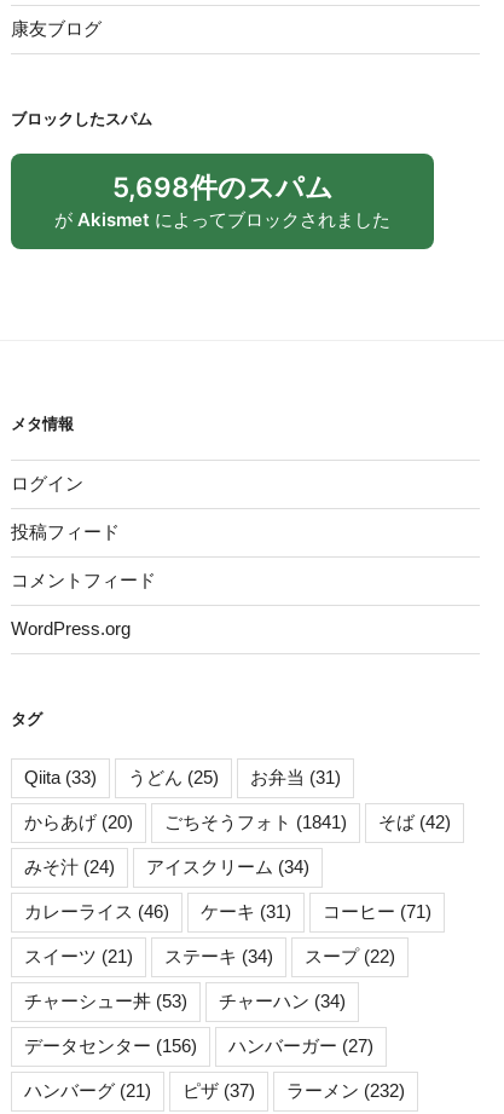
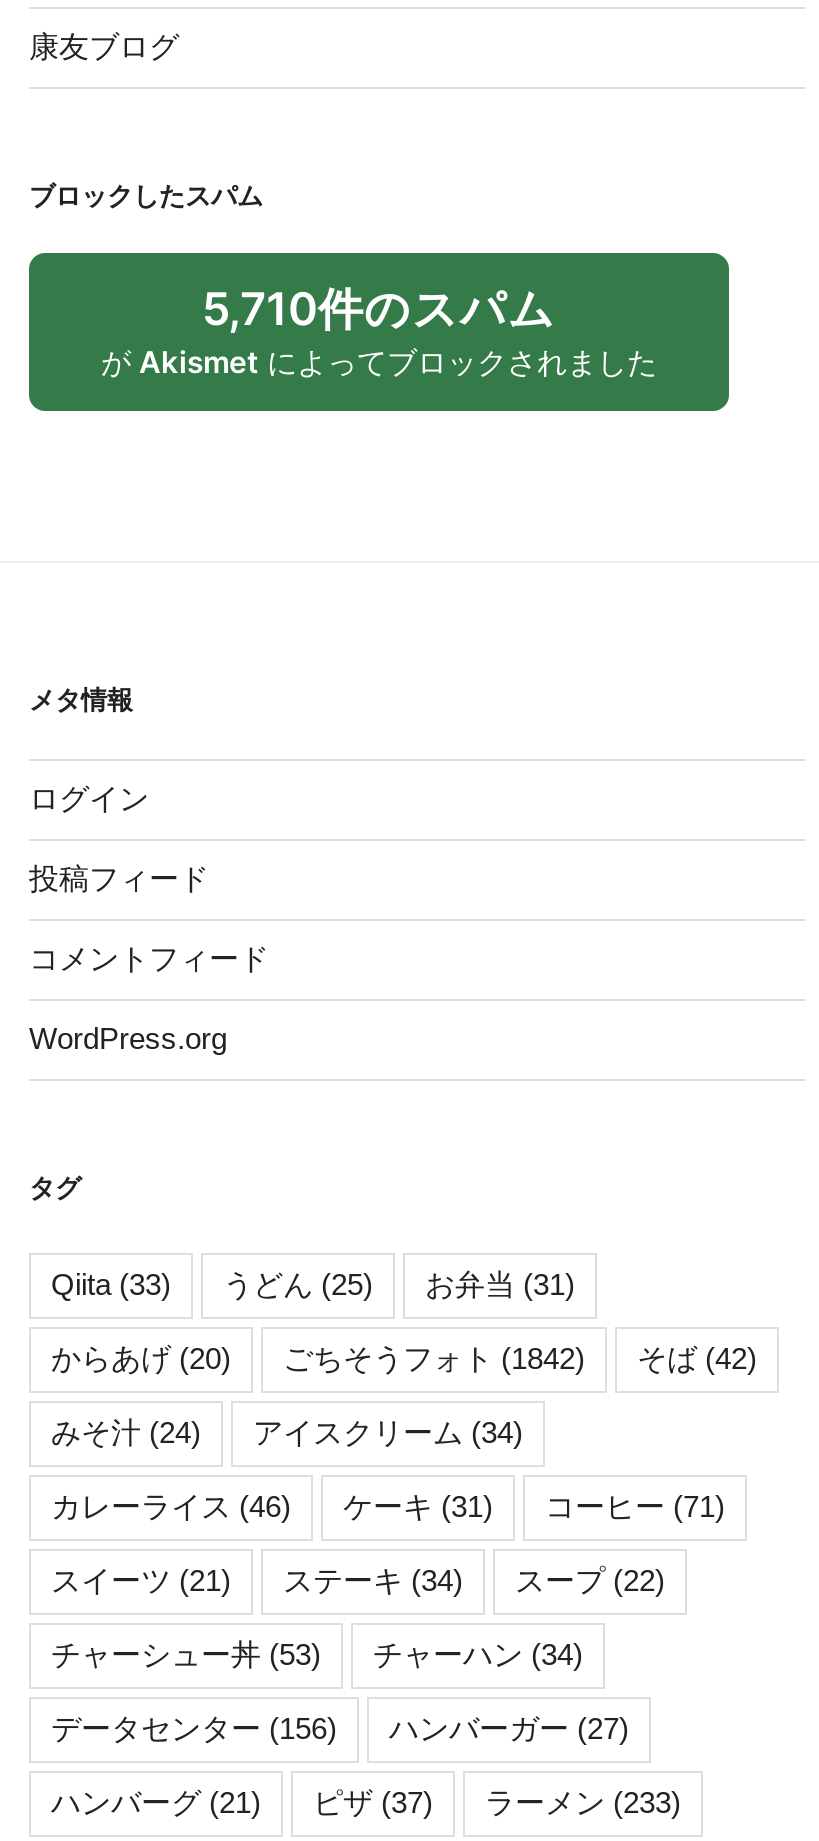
[112,171,333,203] 5,698件のスパム -> [202,281,556,335] 5,710件のスパム
[164,812,347,832] ごちそうフォト(1841) -> [283,1341,585,1375] ごちそうフォト(1842)
[24,1080,405,1101] ハンバーグ(21) ピザ(37) ラーメン(232) -> [51,1785,681,1819] ハンバーグ(21) ピザ(37) ラーメン(233)

